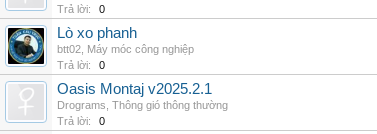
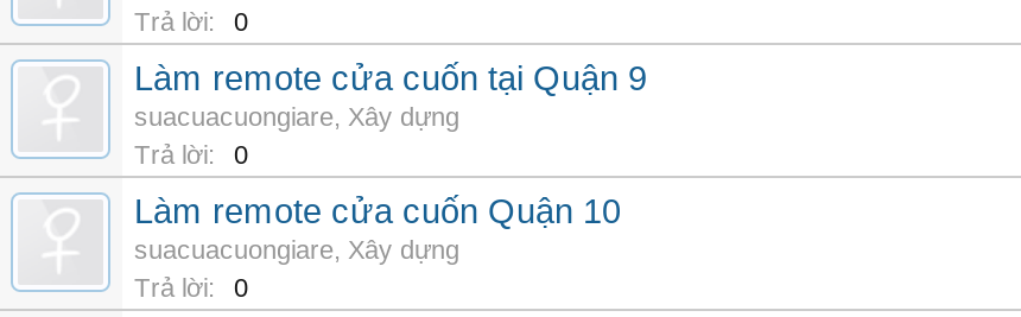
[7,27,45,65] [image] -> none
[57,25,194,55] Lò xo phanh | btt02, Máy móc công nghiệp -> [134,59,647,131] Làm remote cửa cuốn tại Quận 9 | suacuacuongiare, Xây dựng
[57,81,228,111] Oasis Montaj v2025.2.1 | Drograms, Thông gió thông thường -> [134,192,621,264] Làm remote cửa cuốn Quận 10 | suacuacuongiare, Xây dựng

